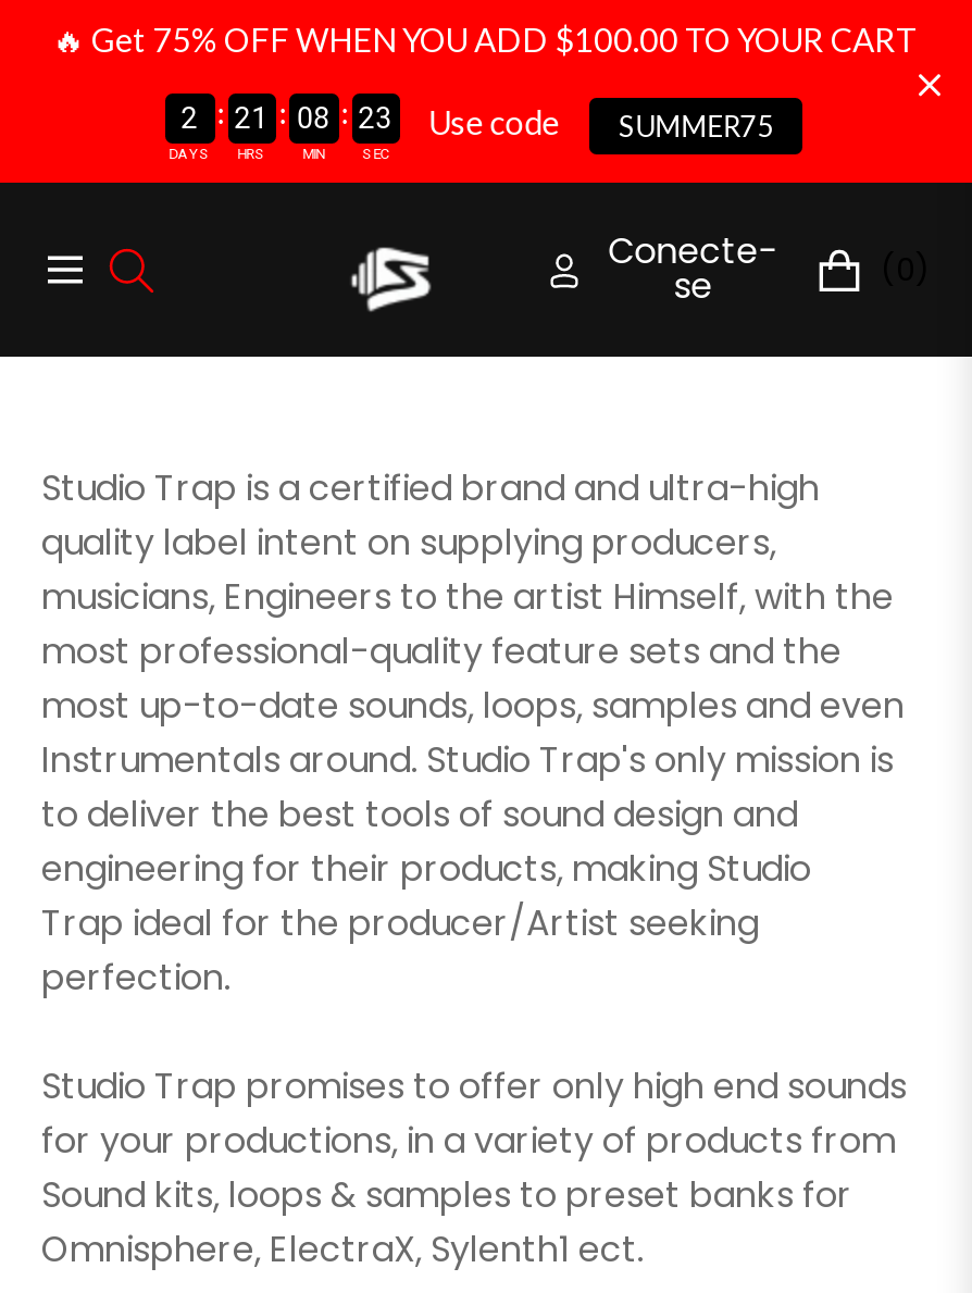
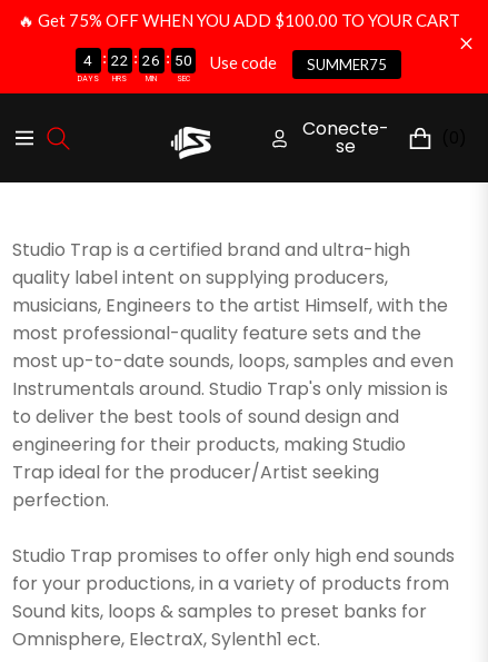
[181,97,775,144] 2 : 21 : 08 : 23 Use code SUMMER75 -> [84,49,387,73] 4 : 22 : 26 : 50 Use code SUMMER75

